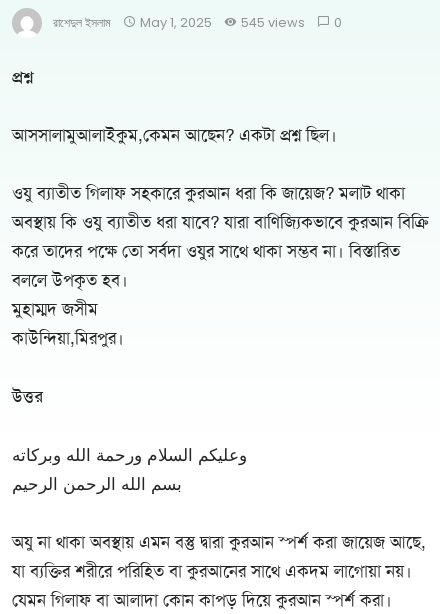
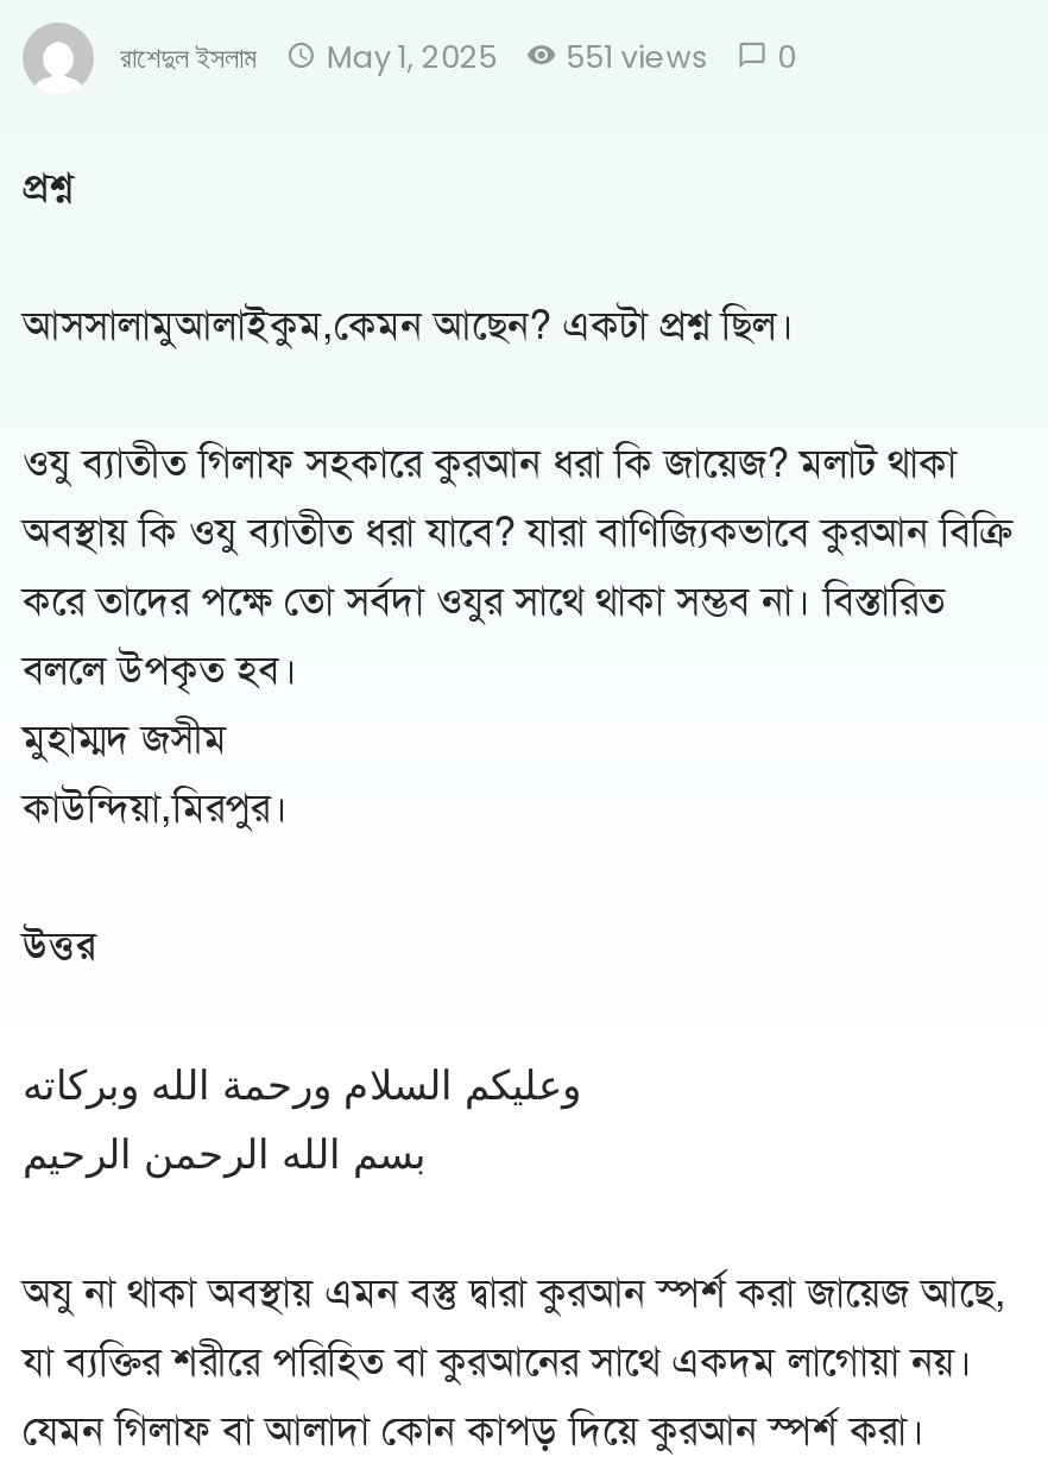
[53,13,341,30] রাশেদুল ইসলাম May 1, 2025 545 views 0 -> [120,36,796,76] রাশেদুল ইসলাম May 1, 2025 551 views 0

